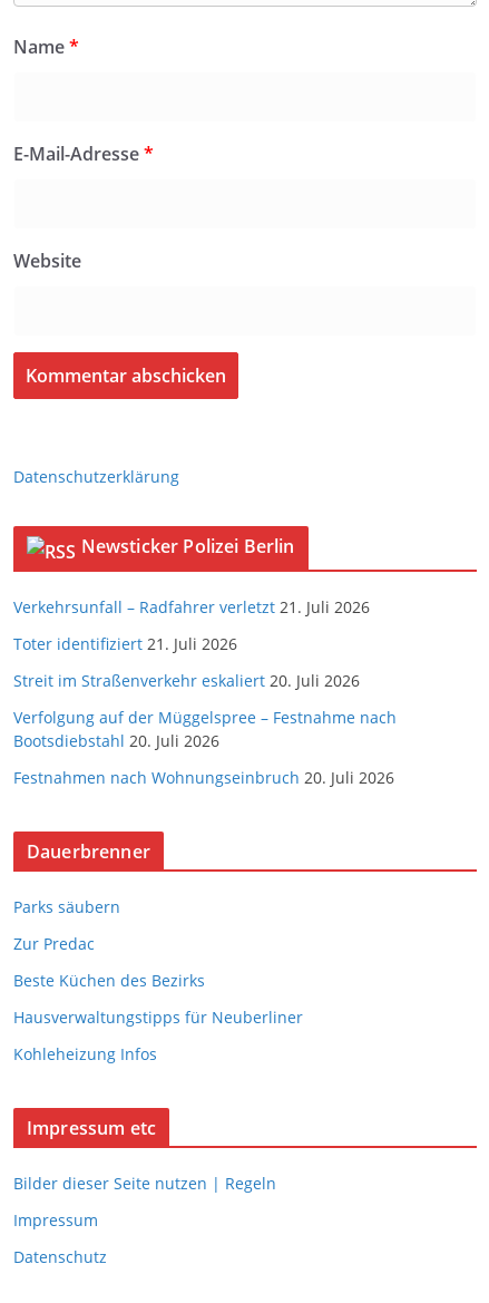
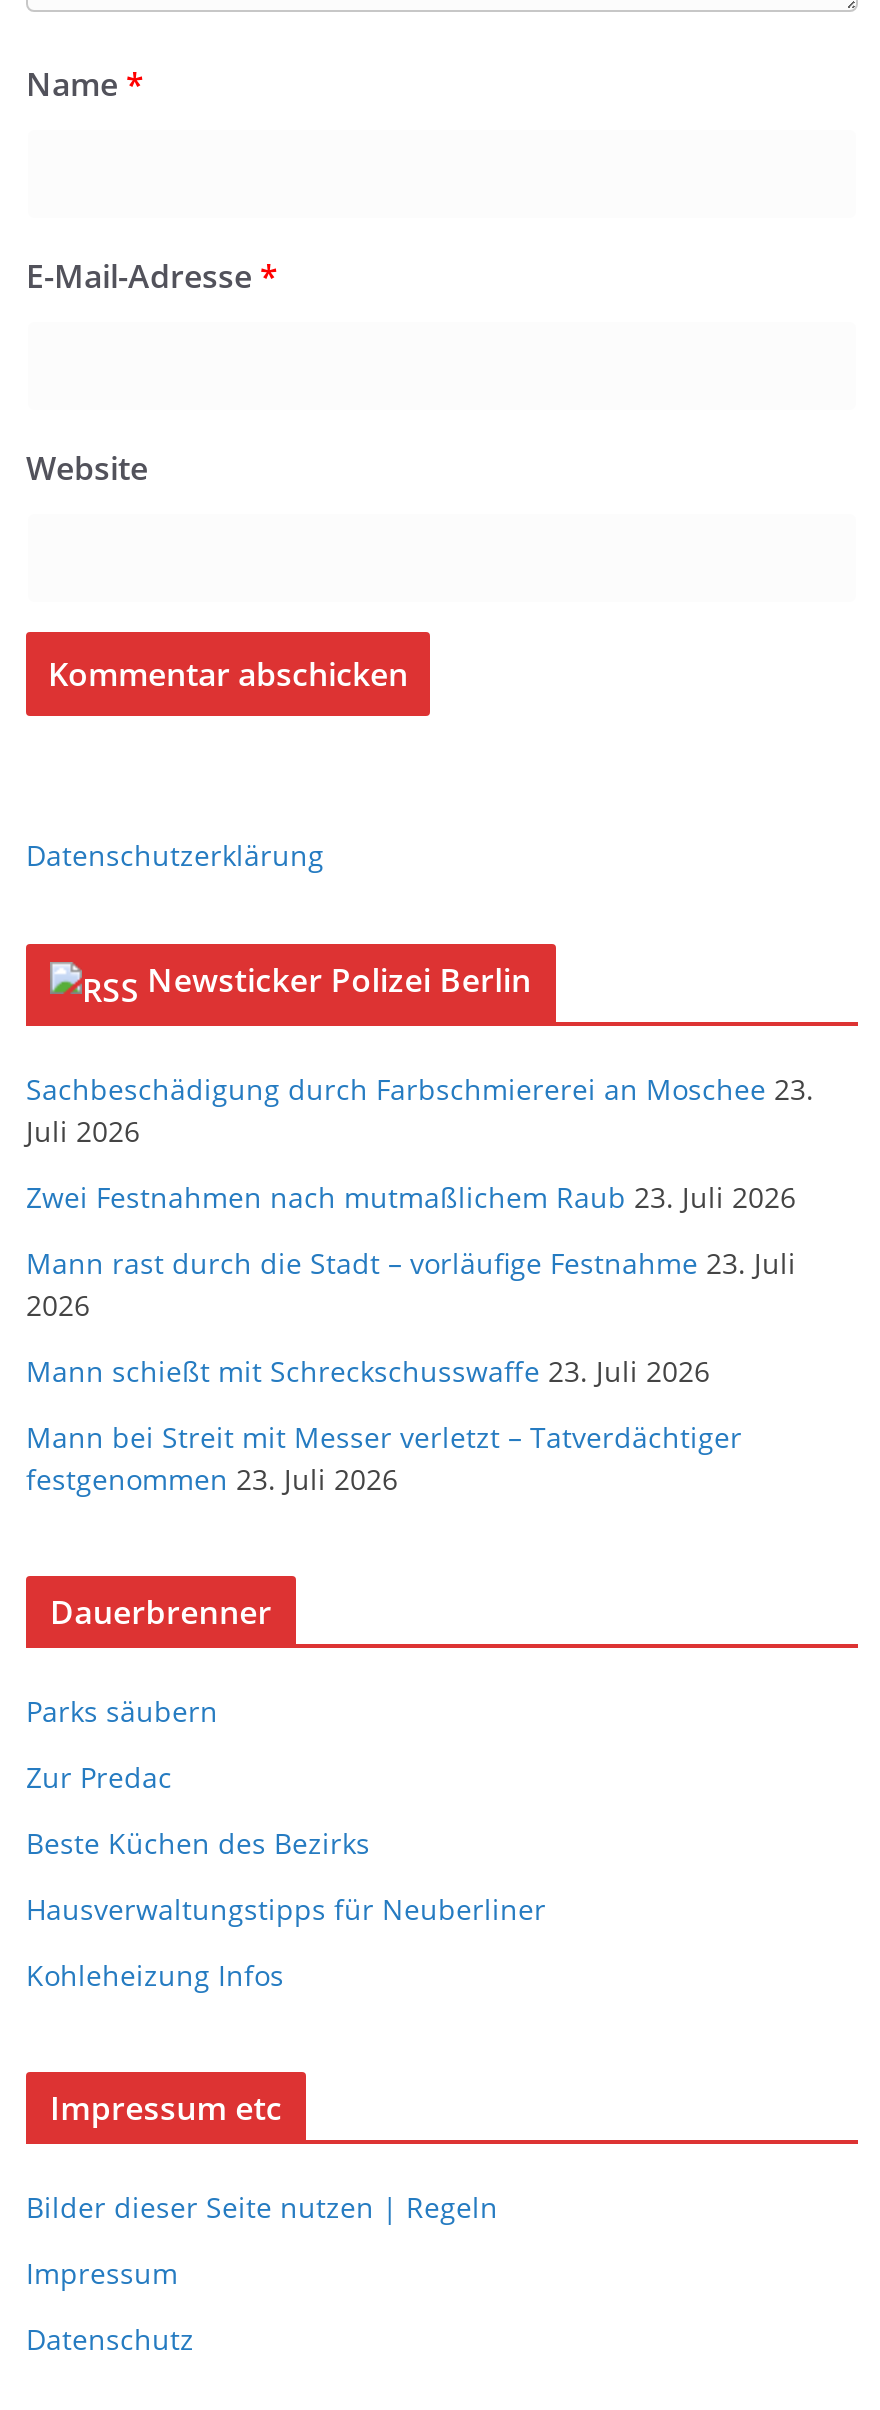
[13,596,370,618] Verkehrsunfall – Radfahrer verletzt 21. Juli 2026 -> [26,1070,814,1150] Sachbeschädigung durch Farbschmiererei an Moschee 23. | Juli 2026
[13,633,237,654] Toter identifiziert 21. Juli 2026 -> [26,1178,796,1216] Zwei Festnahmen nach mutmaßlichem Raub 23. Juli 2026
[13,670,360,691] Streit im Straßenverkehr eskaliert 20. Juli 2026 -> [26,1244,796,1324] Mann rast durch die Stadt – vorläufige Festnahme 23. Juli | 2026
[13,707,397,751] Verfolgung auf der Müggelspree – Festnahme nach | Bootsdiebstahl 20. Juli 2026 -> [26,1352,710,1390] Mann schießt mit Schreckschusswaffe 23. Juli 2026
[13,767,394,788] Festnahmen nach Wohnungseinbruch 20. Juli 2026 -> [26,1418,742,1498] Mann bei Streit mit Messer verletzt – Tatverdächtiger | festgenommen 23. Juli 2026

